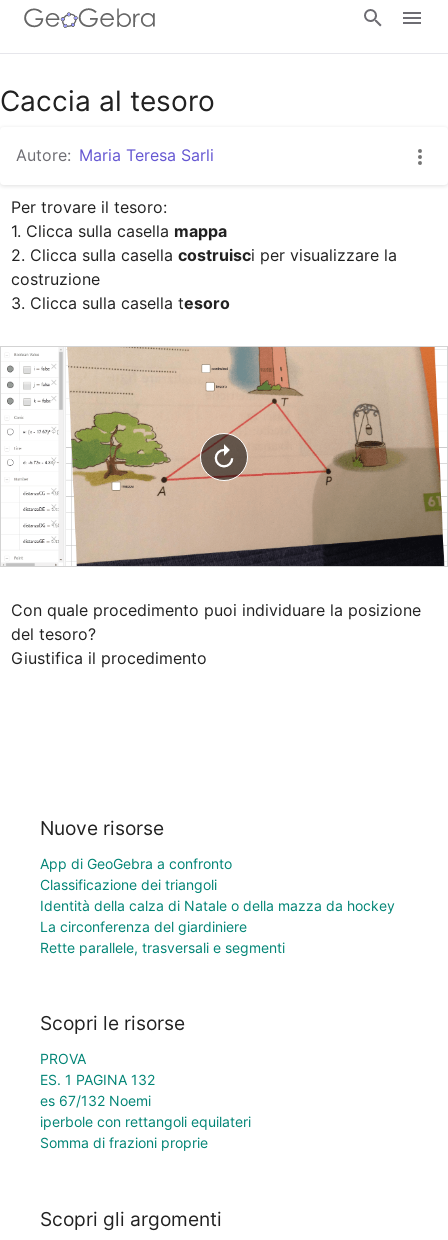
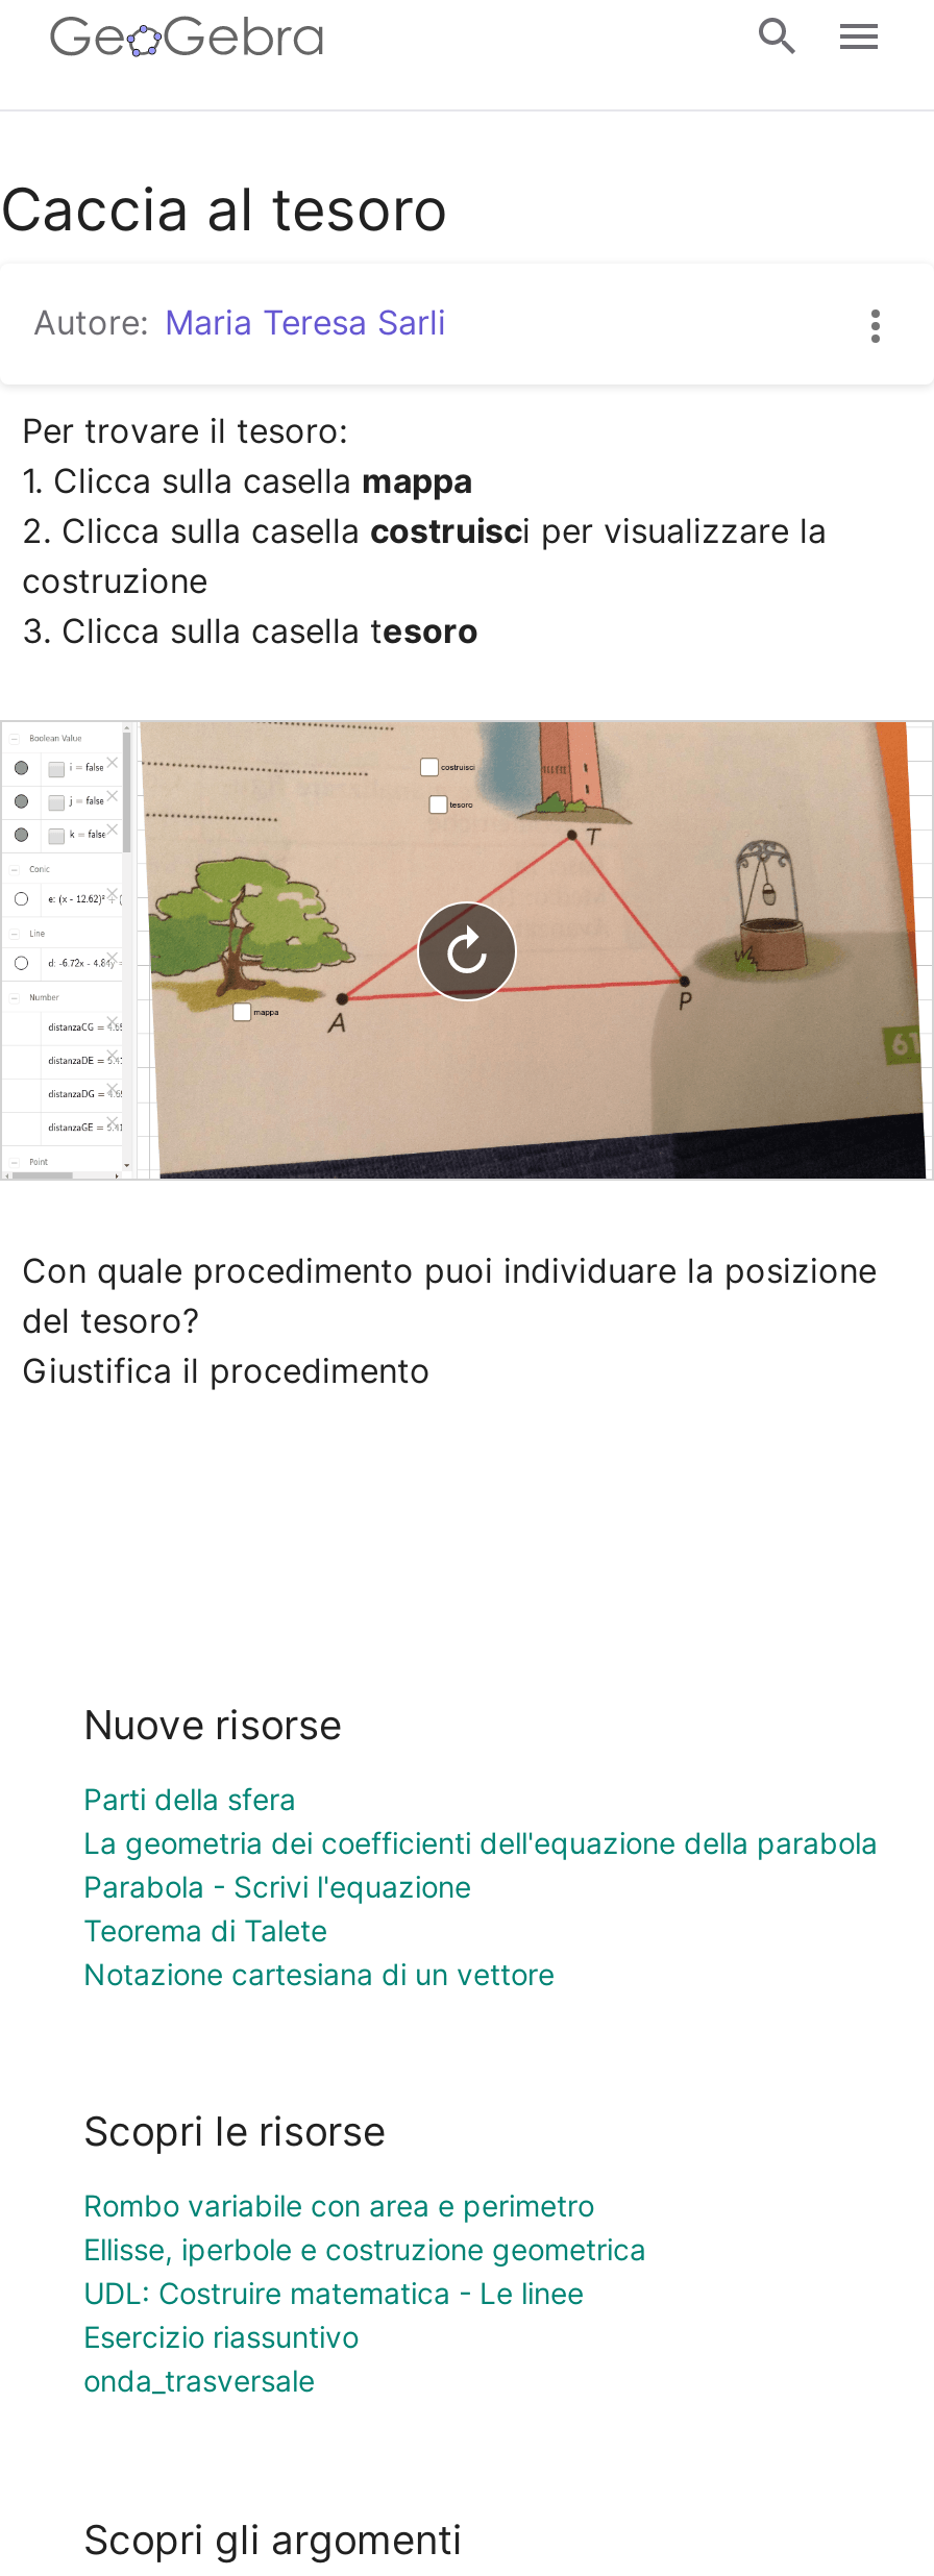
[40,855,395,956] App di GeoGebra a confronto | Classificazione dei triangoli | Identità della calza di Natale o della mazza da hockey | La circonferenza del giardiniere | Rette parallele, trasversali e segmenti -> [83,1780,878,1991] Parti della sfera | La geometria dei coefficienti dell'equazione della parabola | Parabola - Scrivi l'equazione | Teorema di Talete | Notazione cartesiana di un vettore
[40,1050,251,1151] PROVA | ES. 1 PAGINA 132 | es 67/132 Noemi | iperbole con rettangoli equilateri | Somma di frazioni proprie -> [83,2188,646,2399] Rombo variabile con area e perimetro | Ellisse, iperbole e costruzione geometrica | UDL: Costruire matematica - Le linee | Esercizio riassuntivo | onda_trasversale

